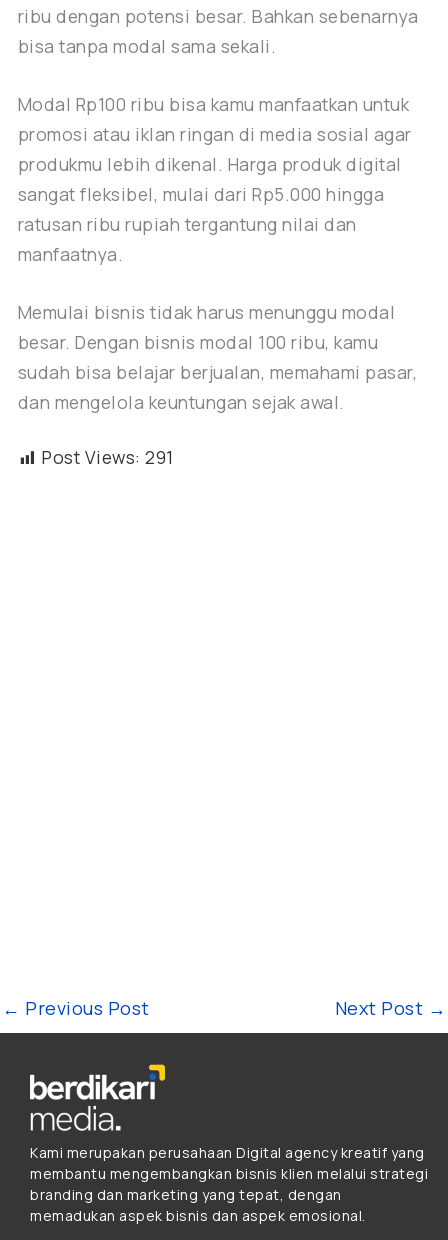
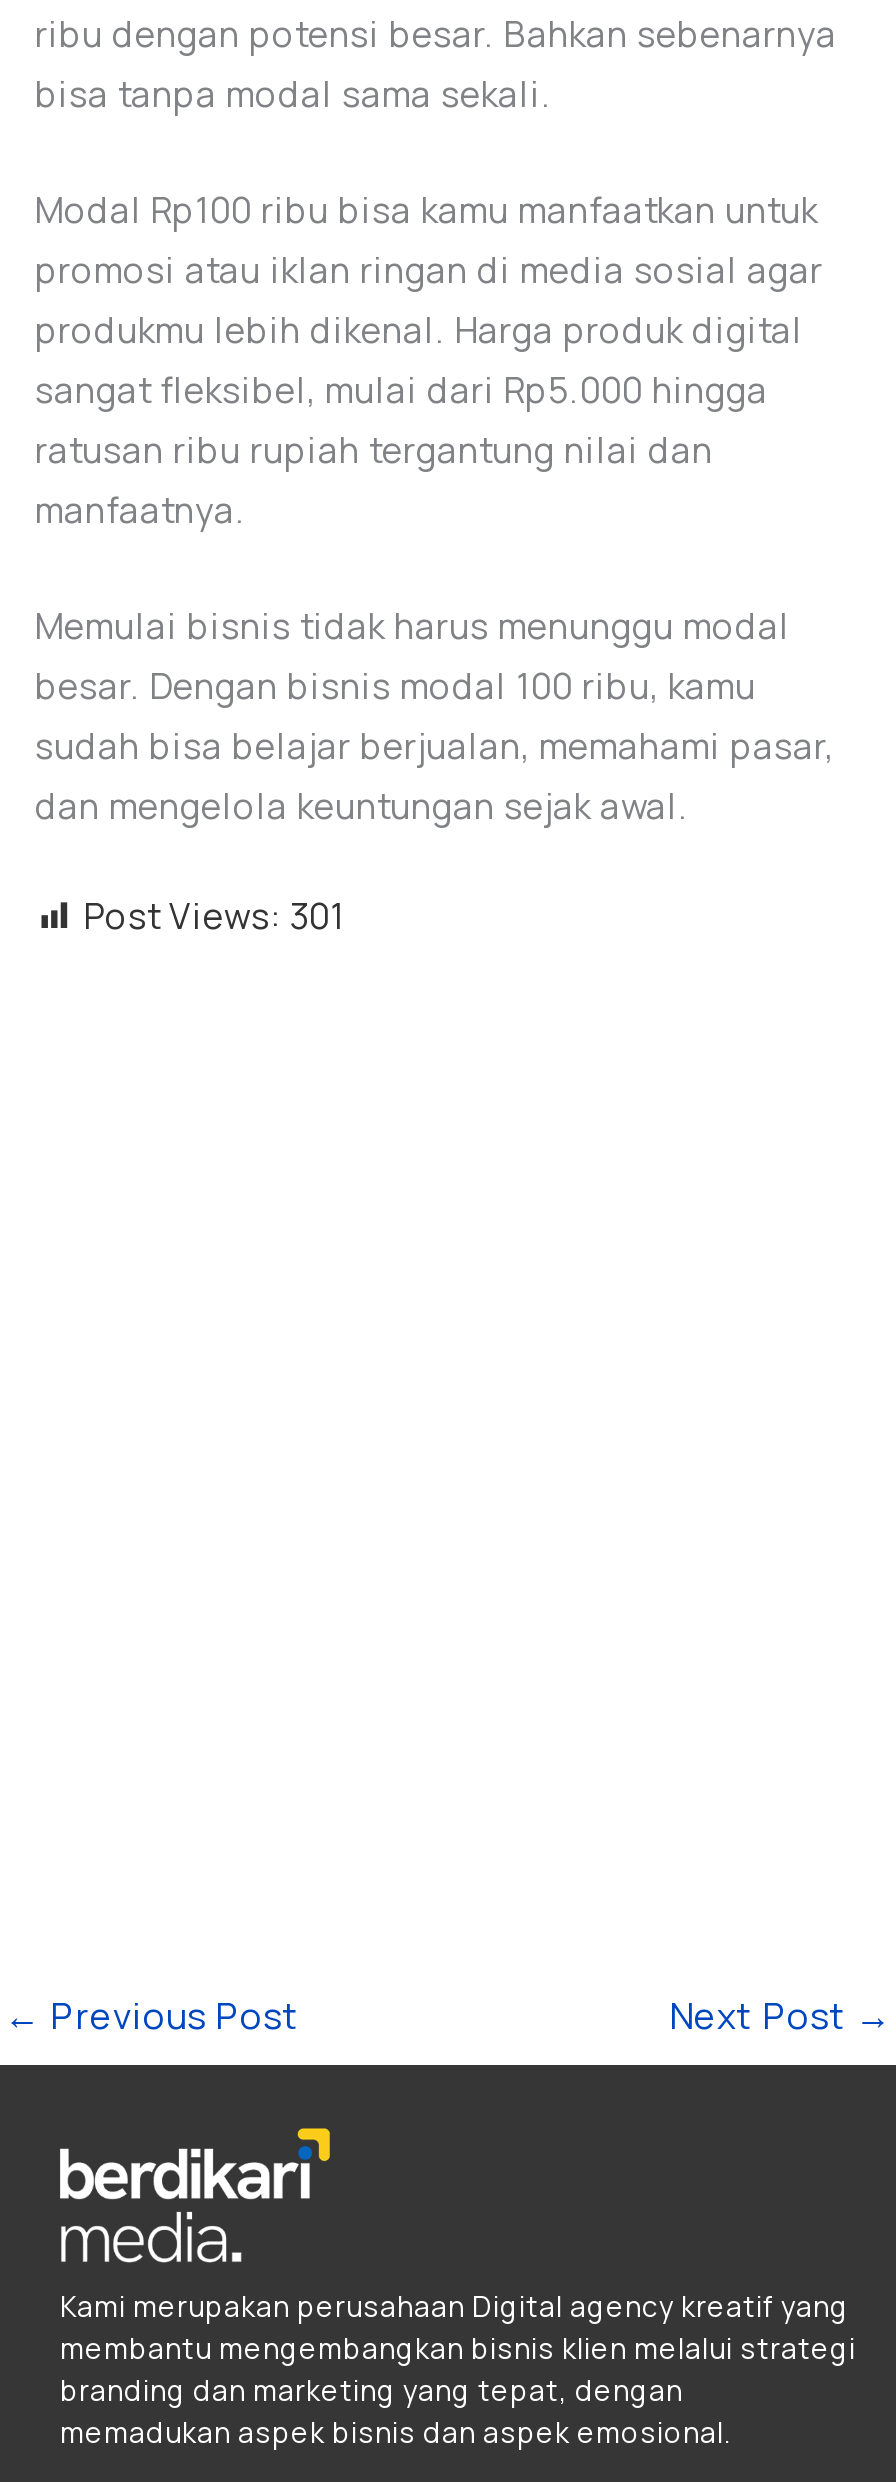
[42,445,173,469] Post Views: 291 -> [84,891,345,939] Post Views: 301

